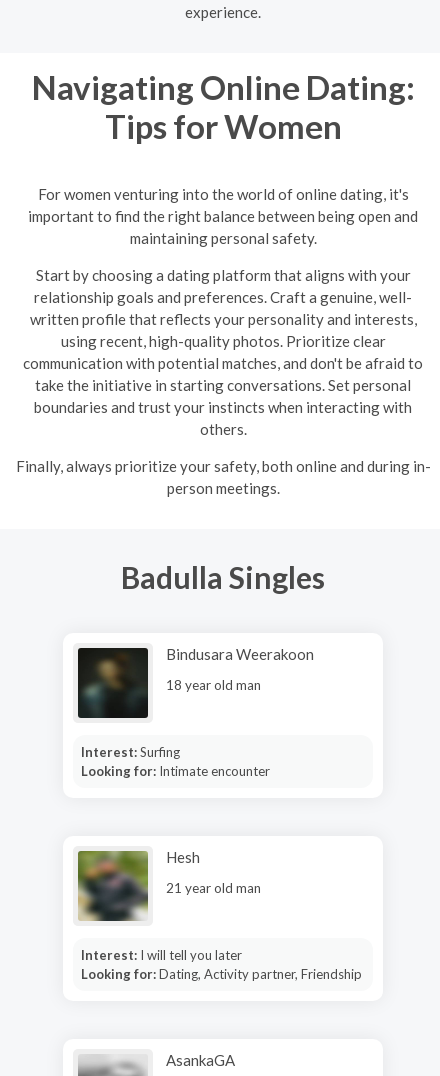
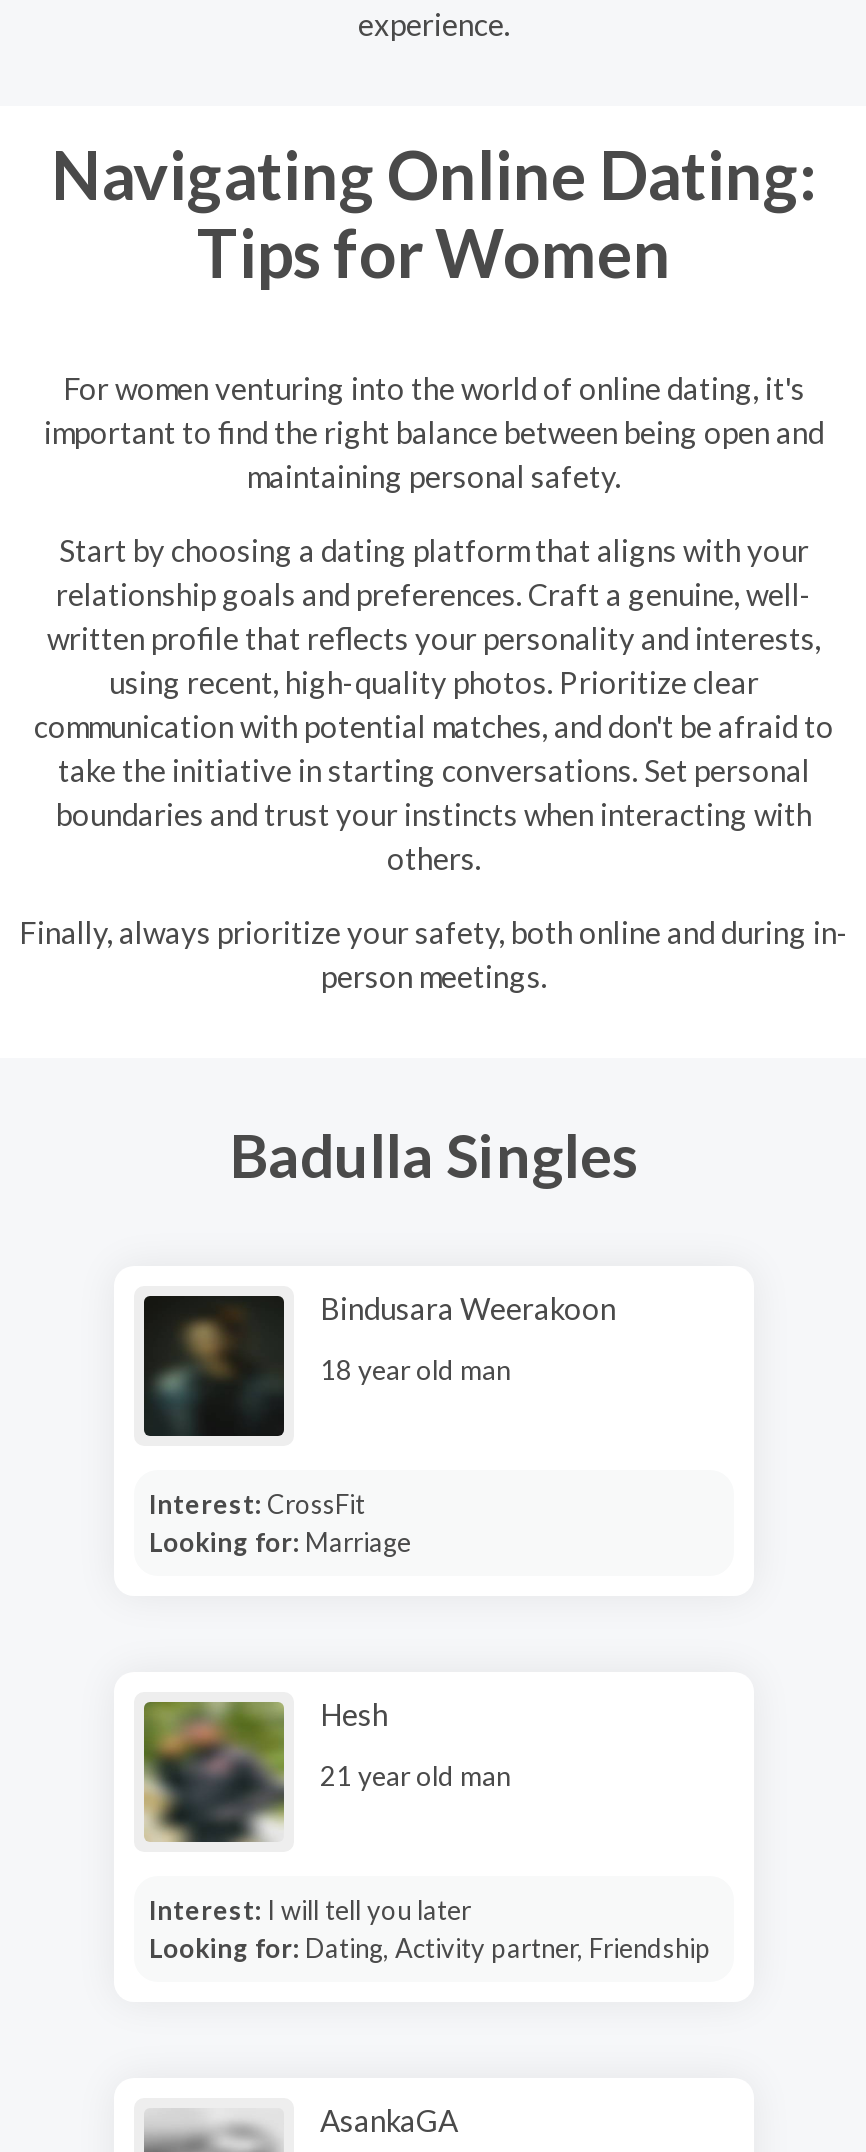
[80,743,269,778] Interest: Surfing | Looking for: Intimate encounter -> [149,1487,411,1557] Interest: CrossFit | Looking for: Marriage

